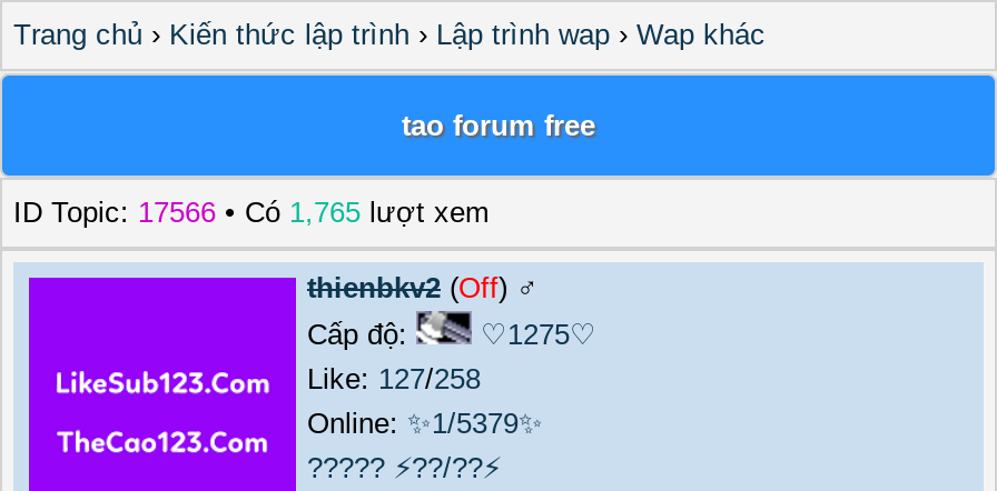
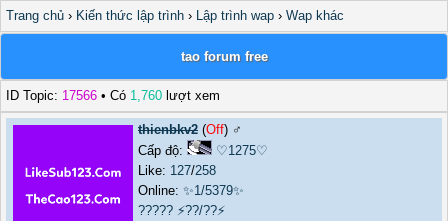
[13,196,490,230] ID Topic: 17566 • Có 1,765 lượt xem -> [6,88,220,103] ID Topic: 17566 • Có 1,760 lượt xem

